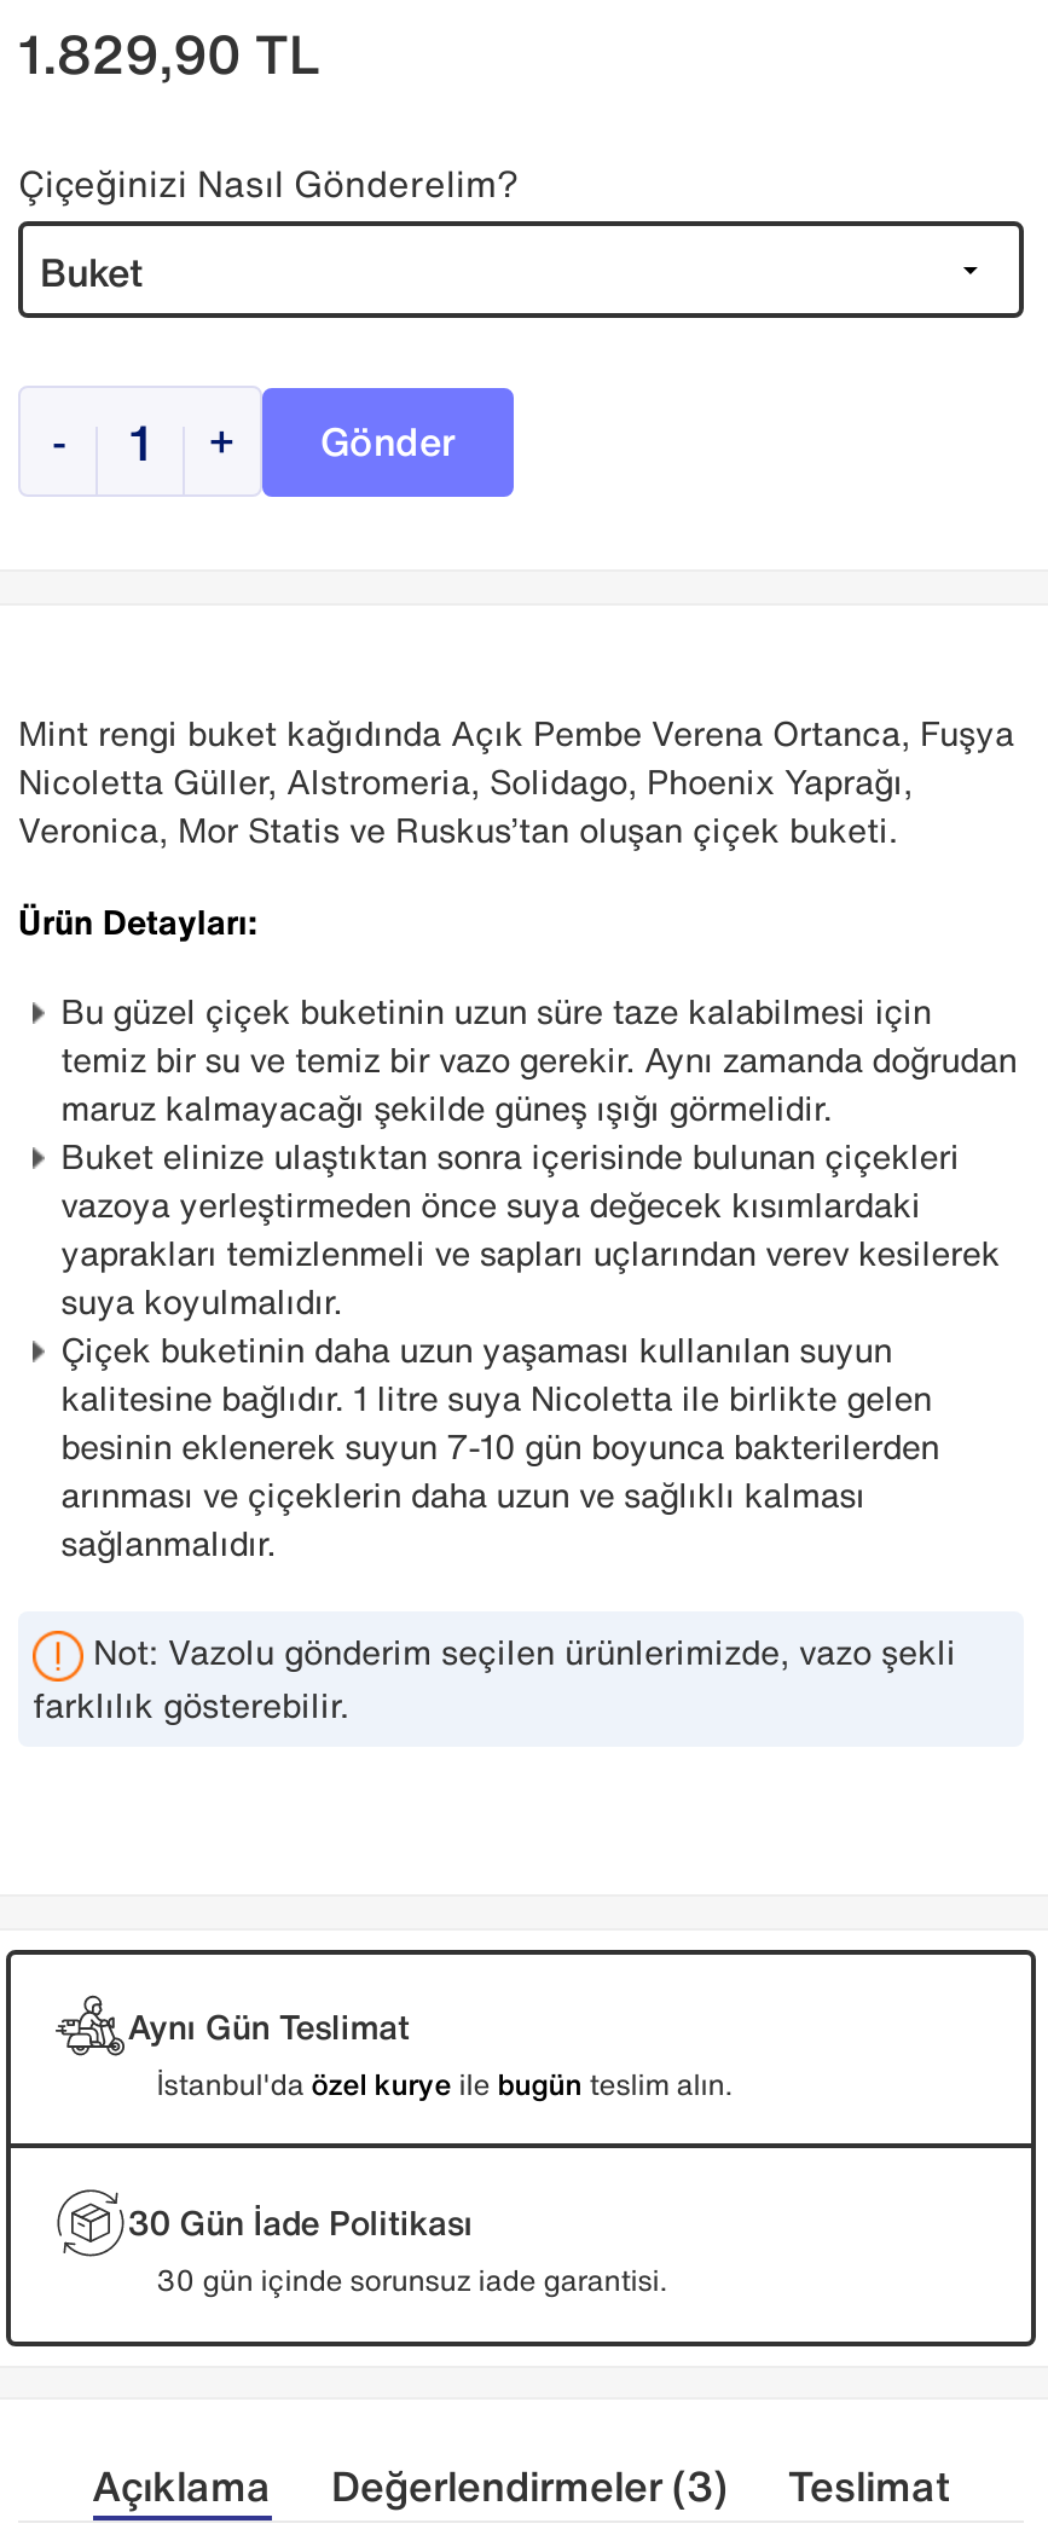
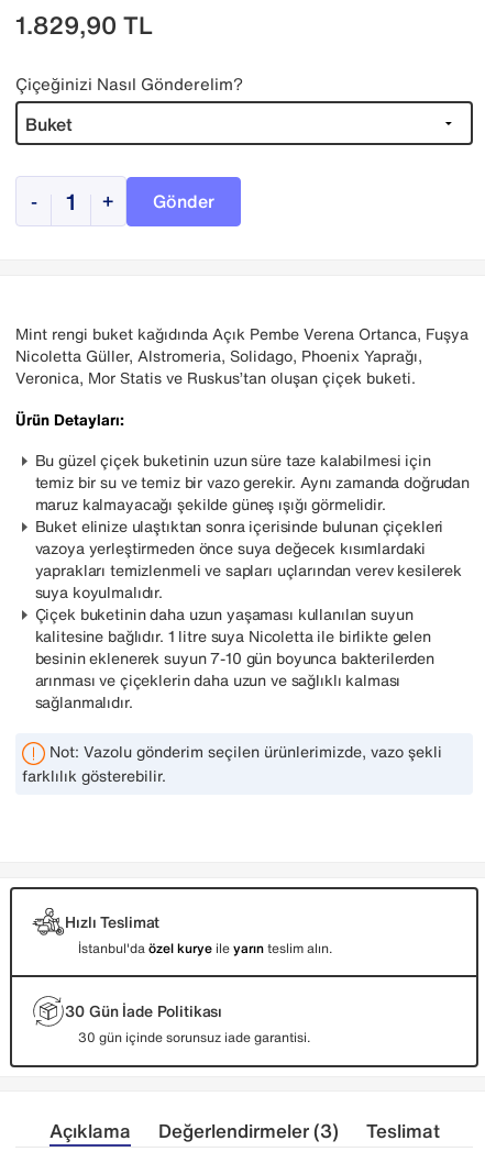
[127,2001,732,2103] Aynı Gün Teslimat | İstanbul'da özel kurye ile bugün teslim alın. -> [65,910,332,957] Hızlı Teslimat | İstanbul'da özel kurye ile yarın teslim alın.

